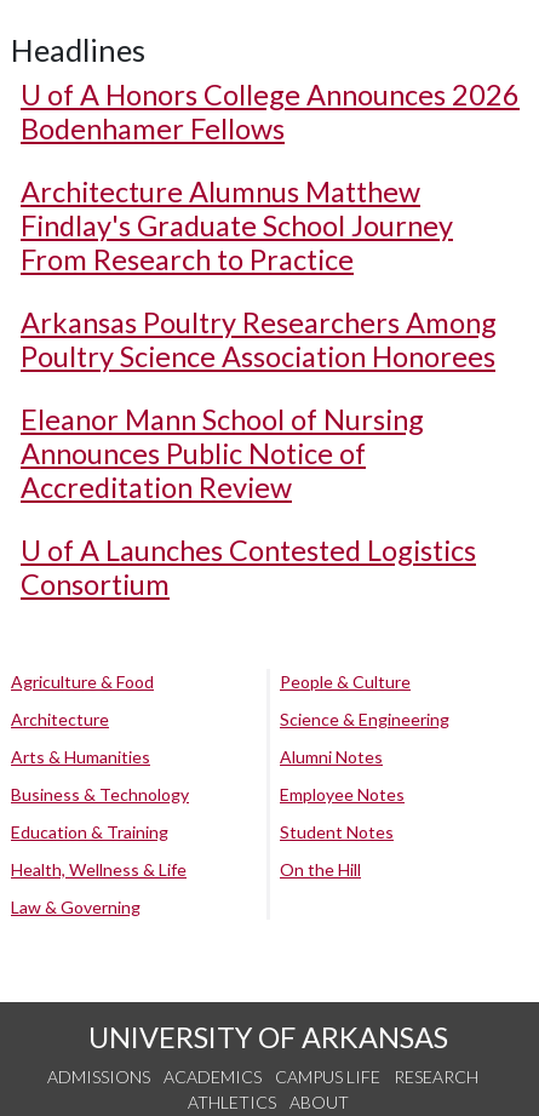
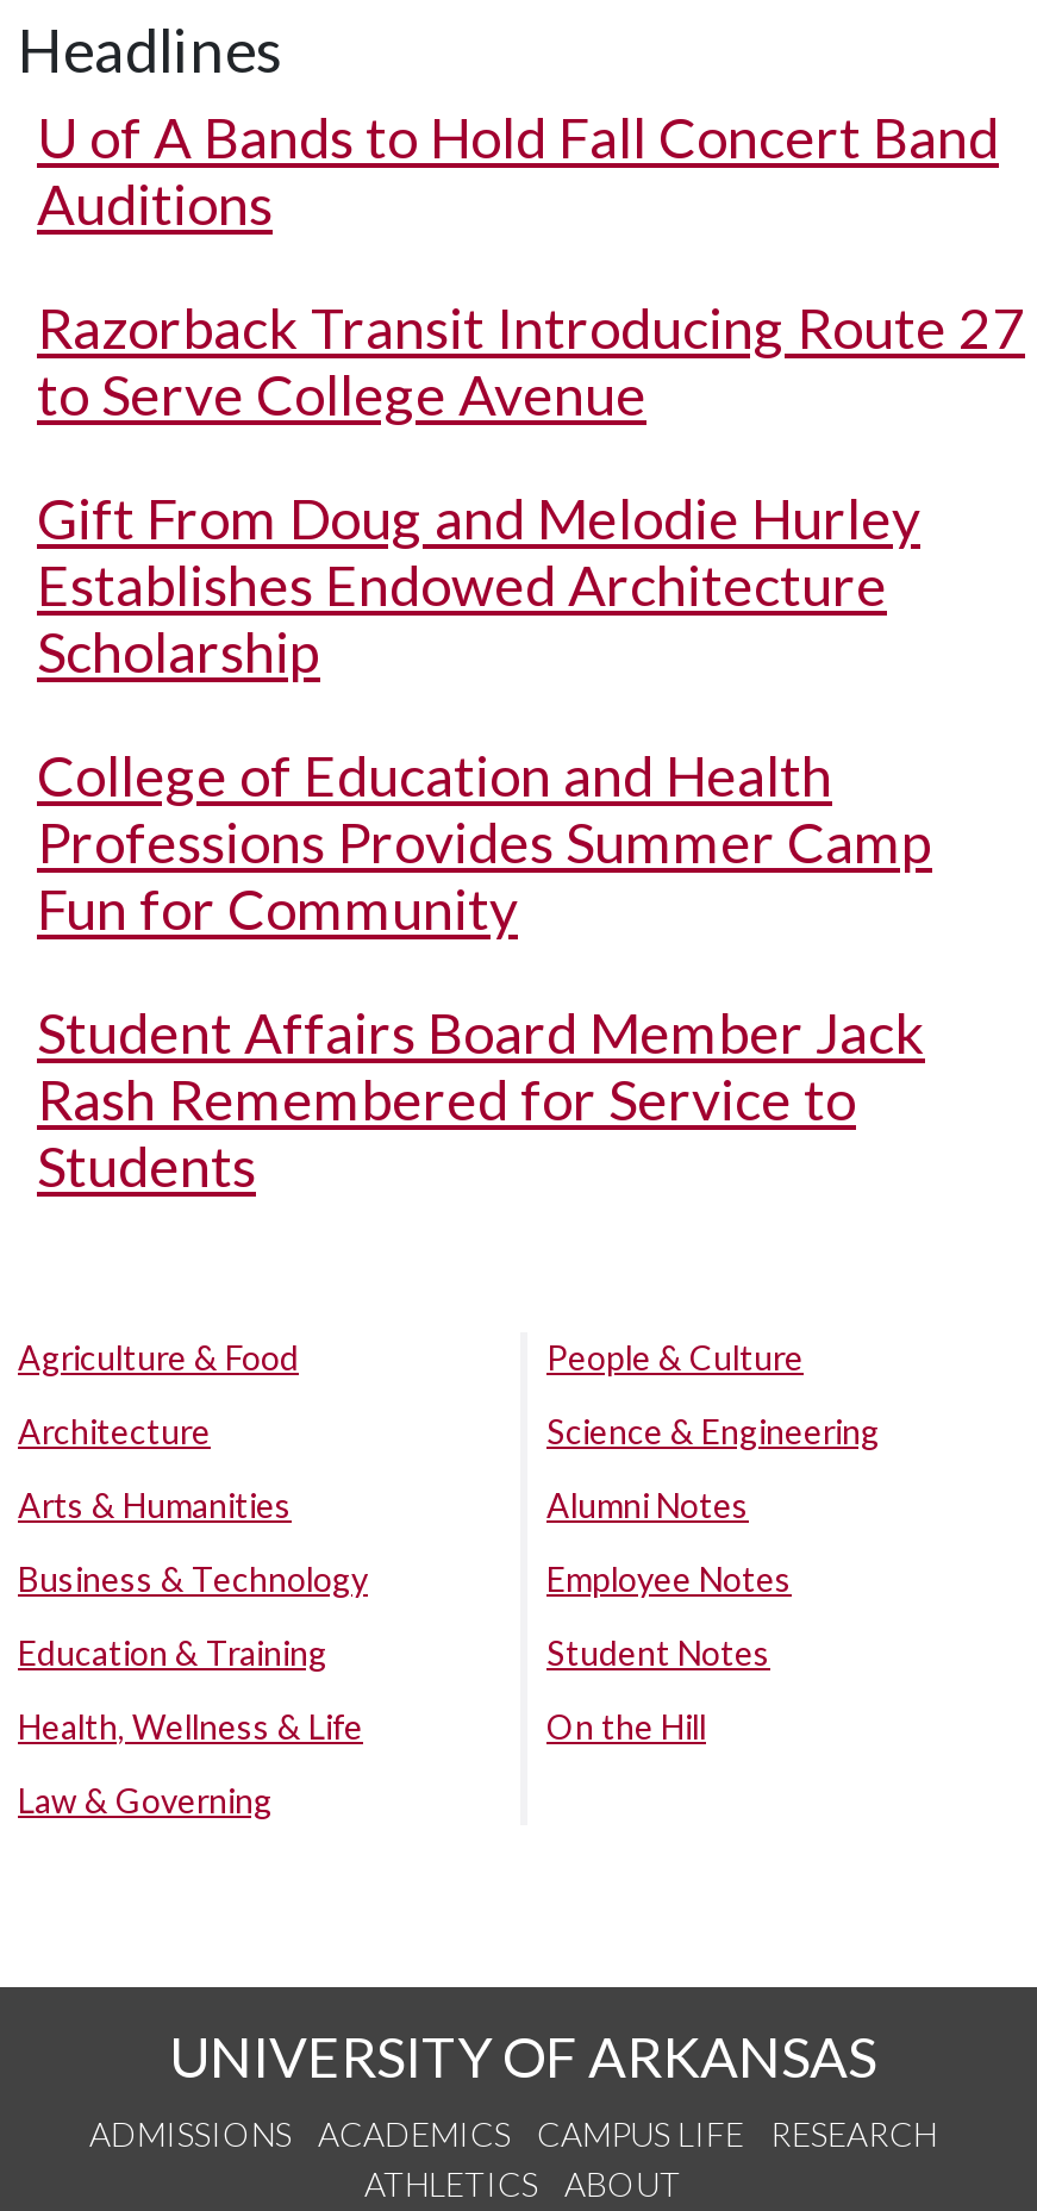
[21,78,520,145] U of A Honors College Announces 2026 | Bodenhamer Fellows -> [37,104,999,237] U of A Bands to Hold Fall Concert Band | Auditions
[21,174,453,276] Architecture Alumnus Matthew | Findlay's Graduate School Journey | From Research to Practice -> [37,294,1025,427] Razorback Transit Introducing Route 27 | to Serve College Avenue
[21,305,497,373] Arkansas Poultry Researchers Among | Poultry Science Association Honorees -> [37,485,920,685] Gift From Doug and Melodie Hurley | Establishes Endowed Architecture | Scholarship
[21,402,424,504] Eleanor Mann School of Nursing | Announces Public Notice of | Accreditation Review -> [37,742,932,942] College of Education and Health | Professions Provides Summer Camp | Fun for Community
[21,533,476,601] U of A Launches Contested Logistics | Consortium -> [37,999,925,1199] Student Affairs Board Member Jack | Rash Remembered for Service to | Students

